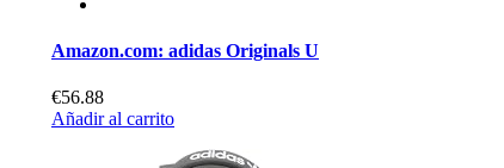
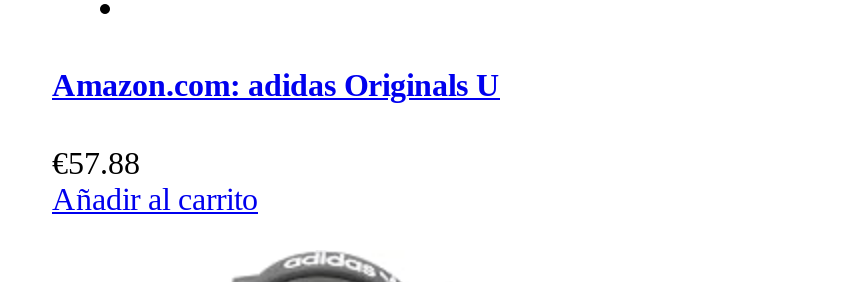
[51,87,104,107] €56.88 -> [52,146,140,180] €57.88

